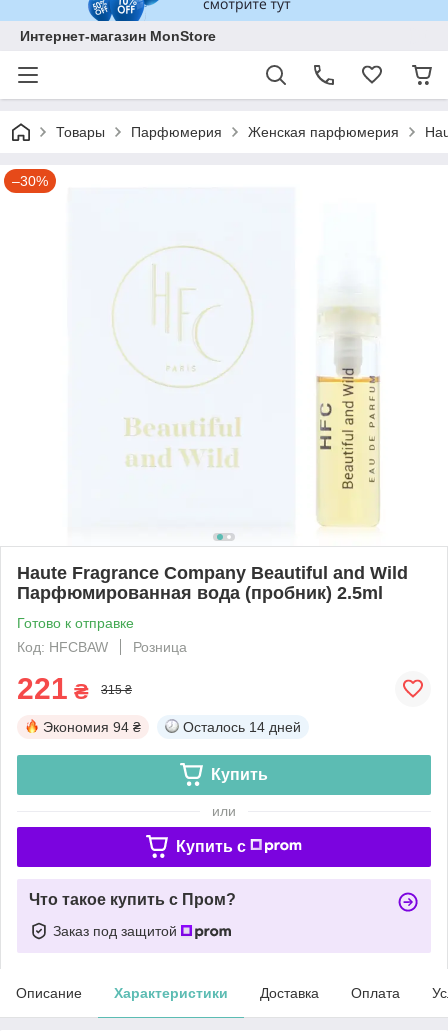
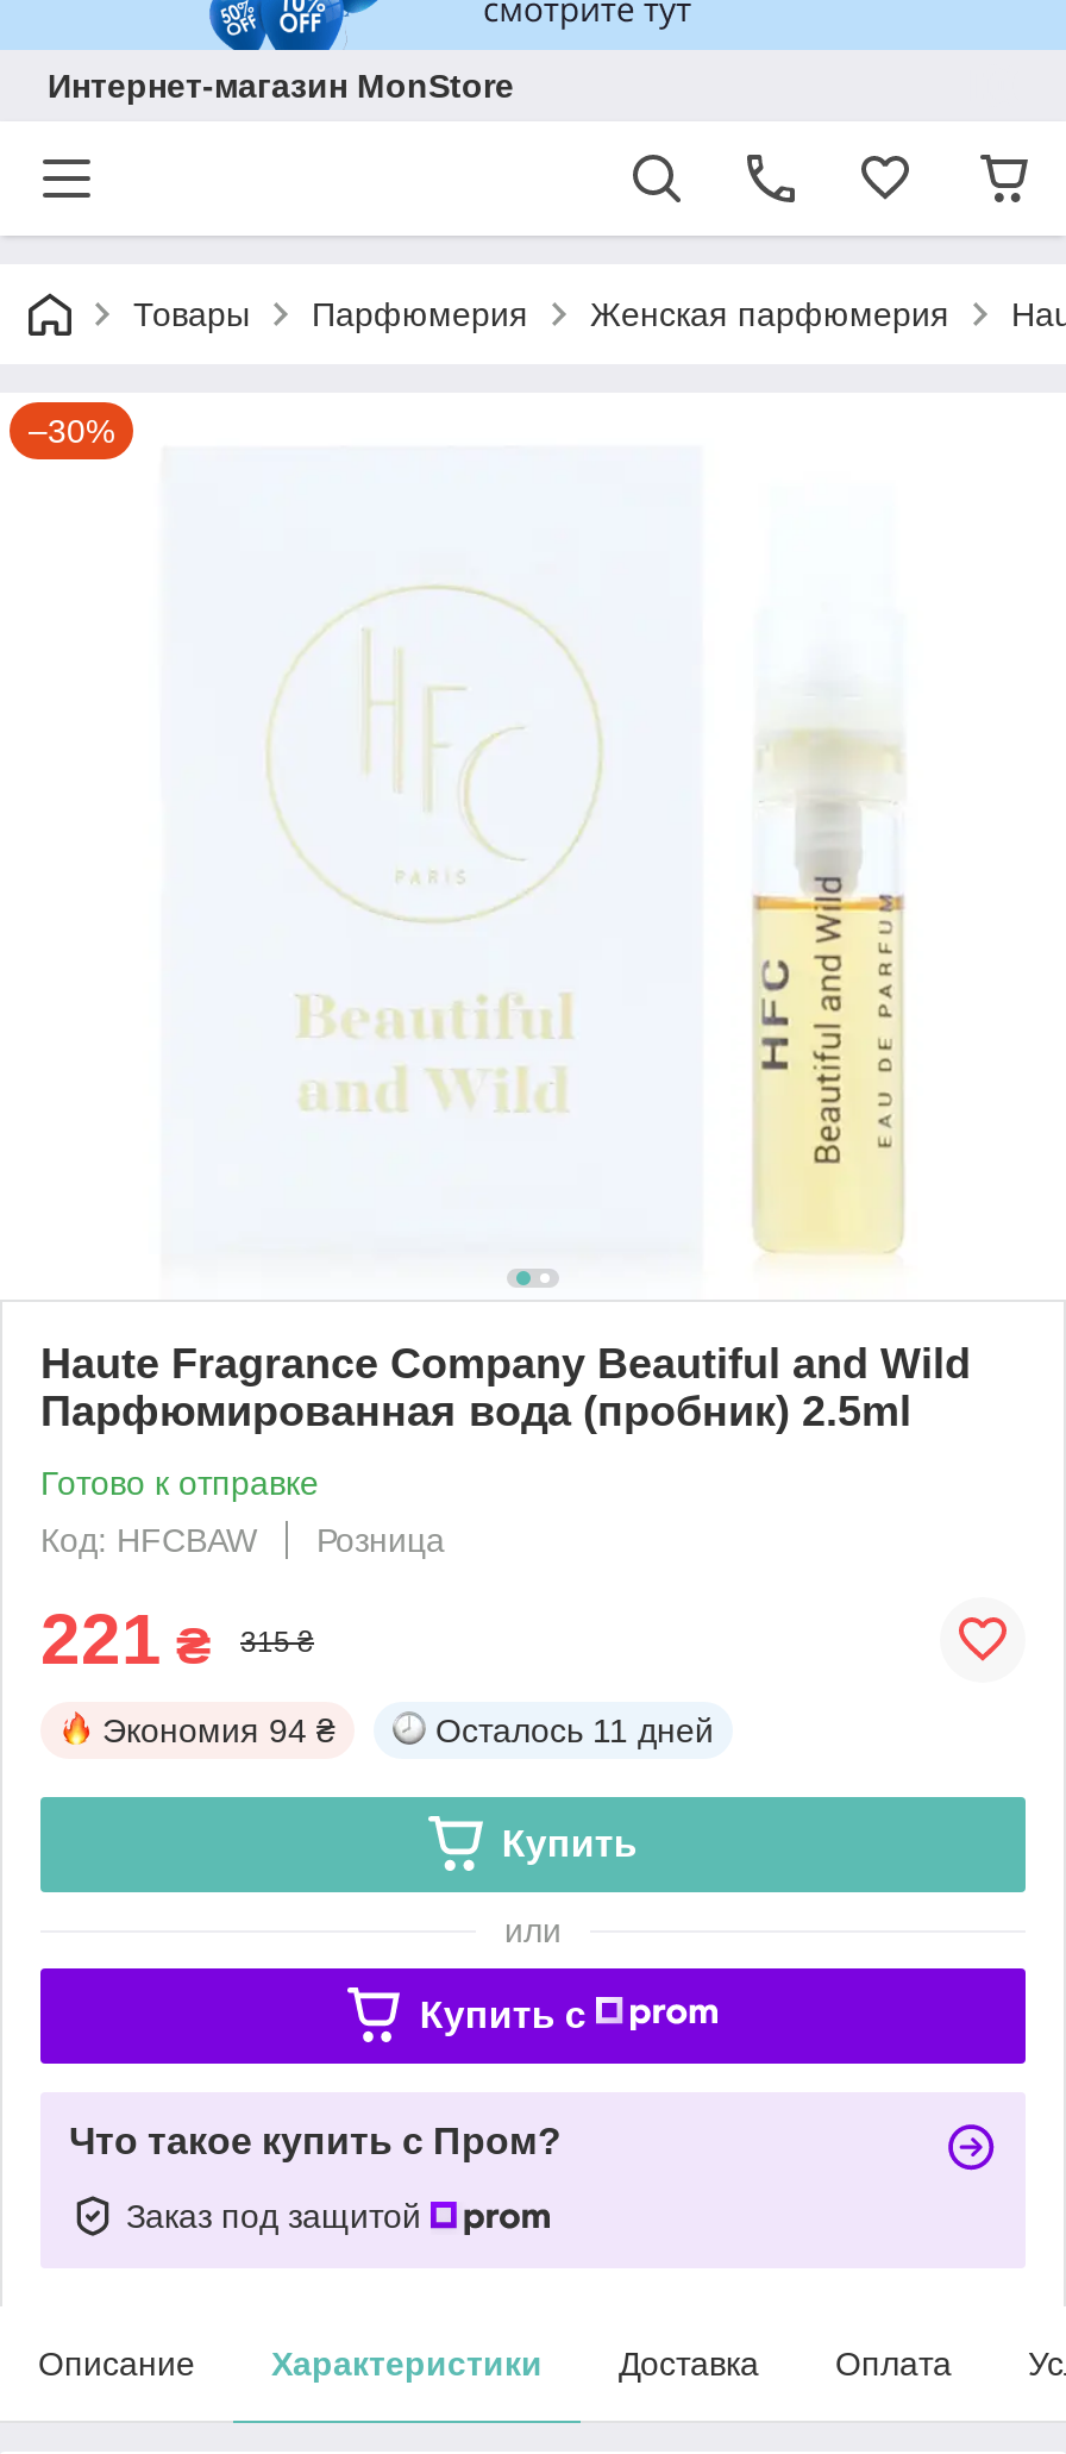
[183,719,301,735] Осталось 14 дней -> [435,1711,714,1749] Осталось 11 дней

